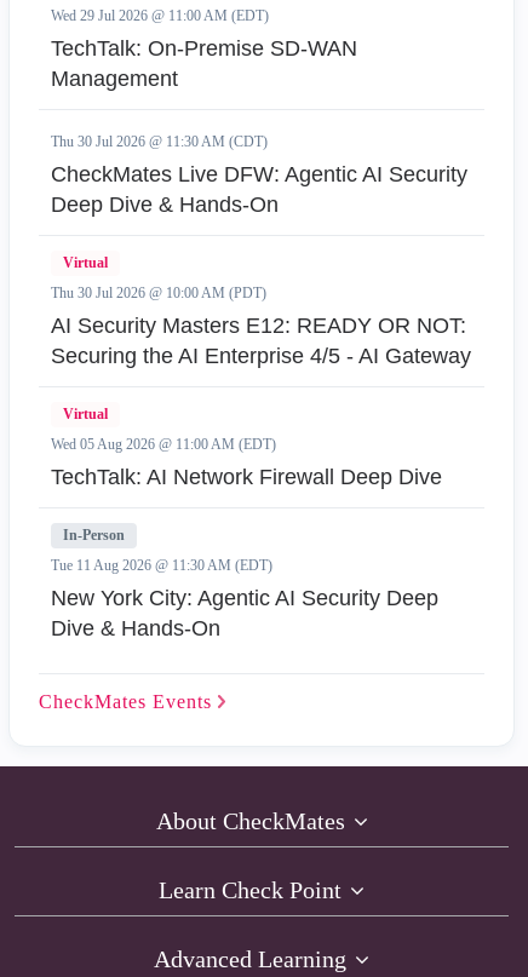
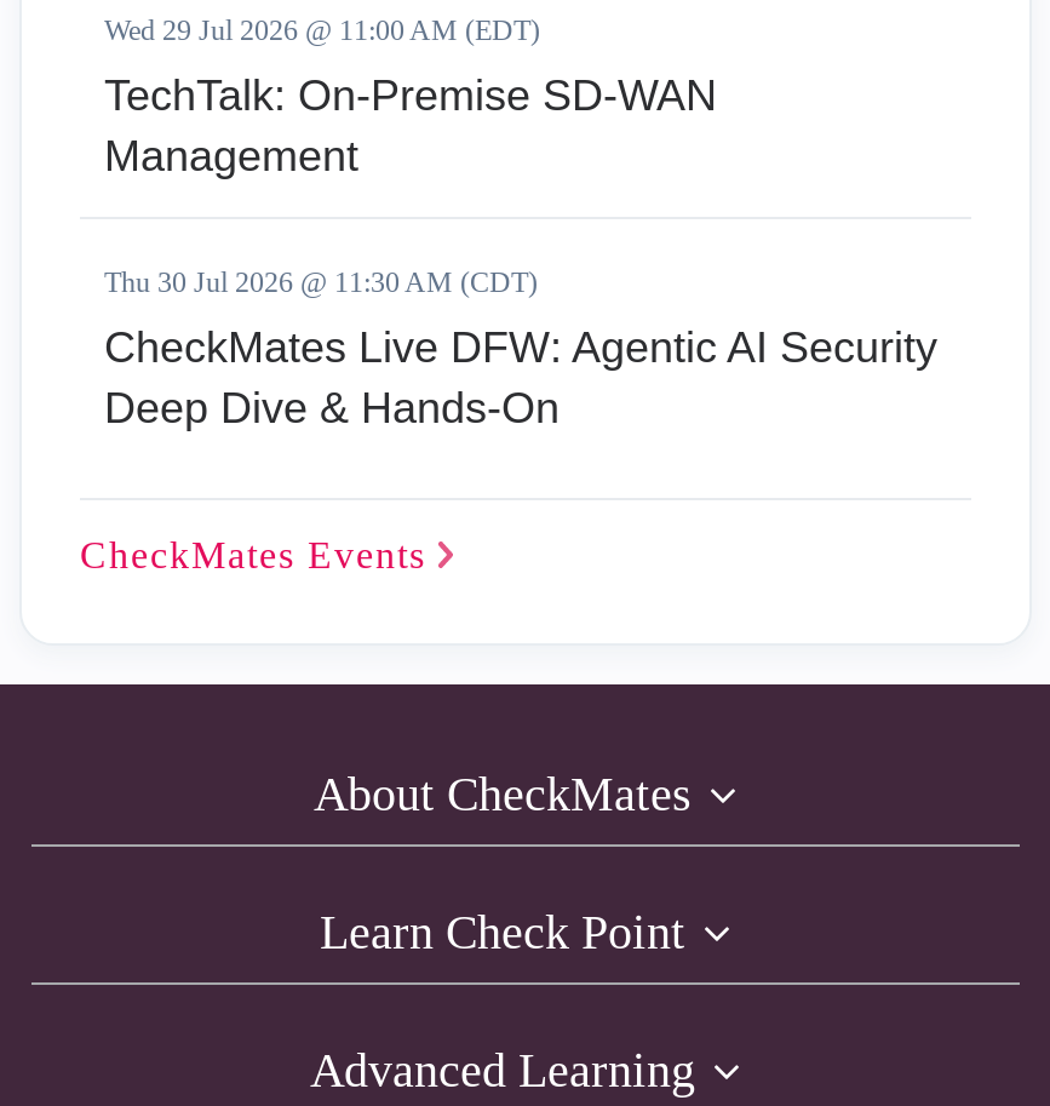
[51,254,471,640] Virtual | Thu 30 Jul 2026 @ 10:00 AM (PDT) | AI Security Masters E12: READY OR NOT: | Securing the AI Enterprise 4/5 - AI Gateway | Virtual | Wed 05 Aug 2026 @ 11:00 AM (EDT) | TechTalk: AI Network Firewall Deep Dive | In-Person | Tue 11 Aug 2026 @ 11:30 AM (EDT) | New York City: Agentic AI Security Deep | Dive & Hands-On -> none

